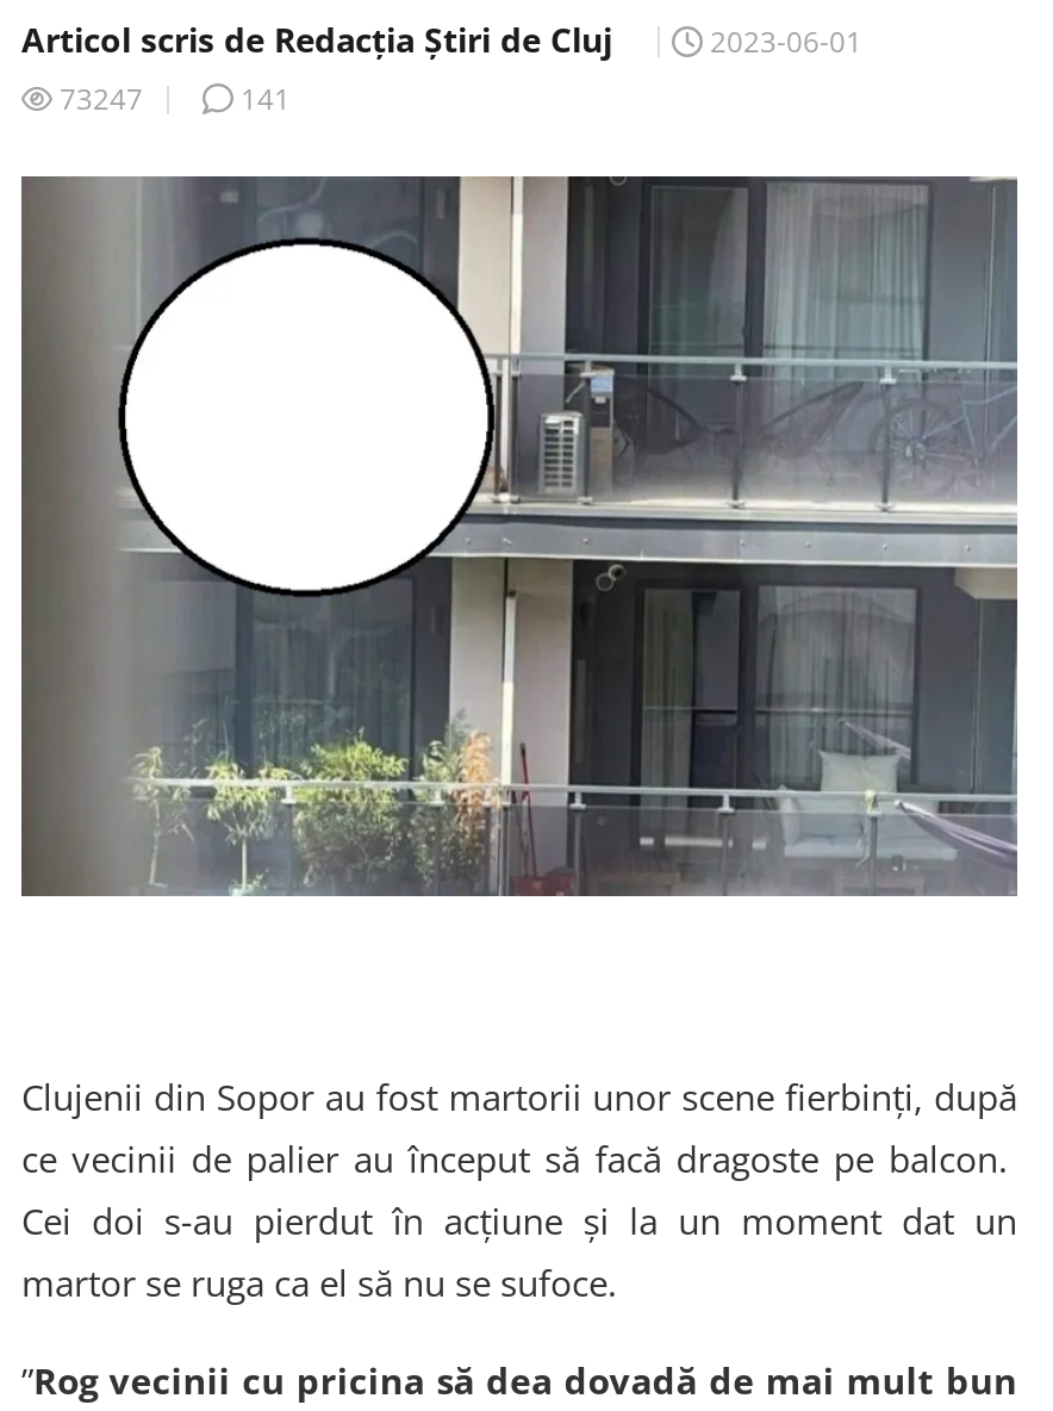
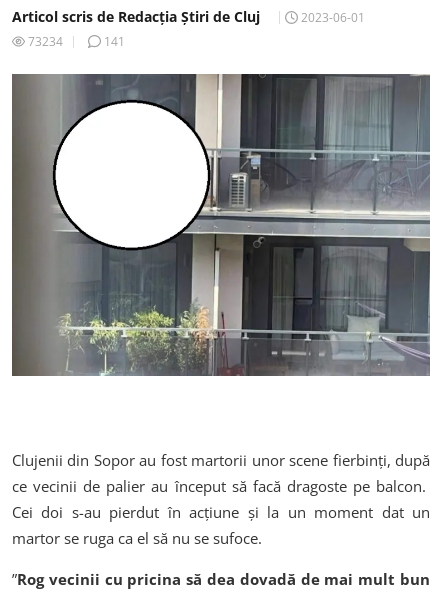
[60,79,143,119] 73247 -> [28,33,63,50] 73234

